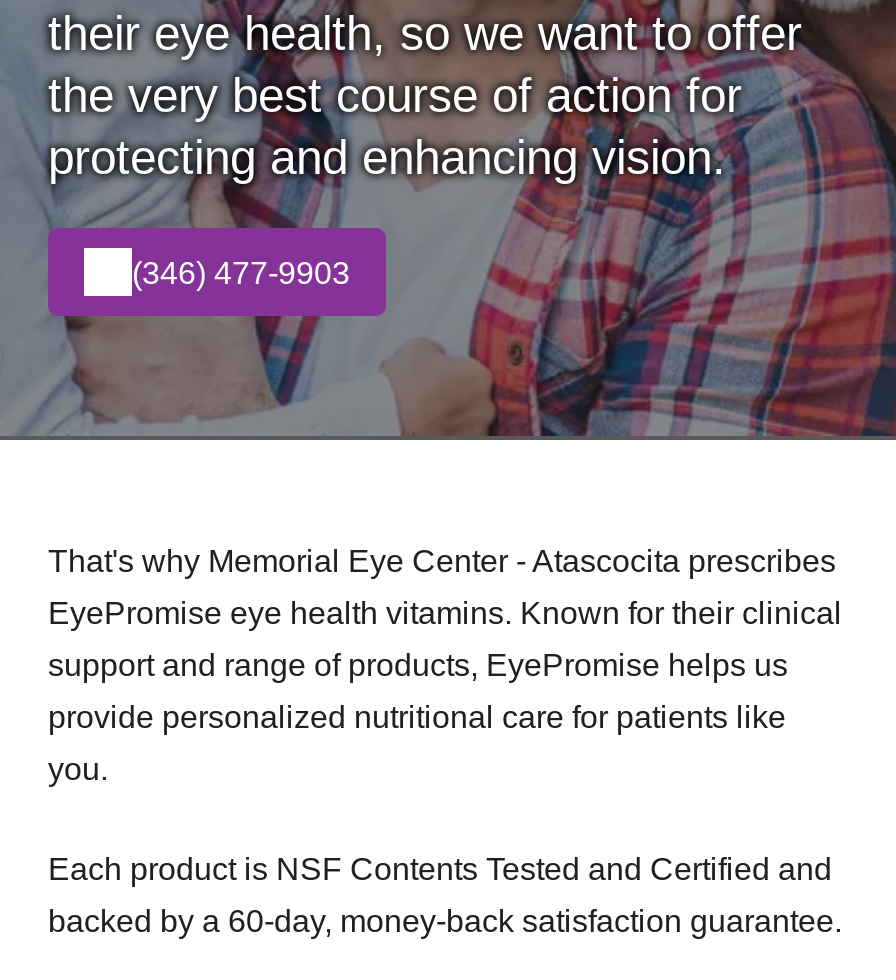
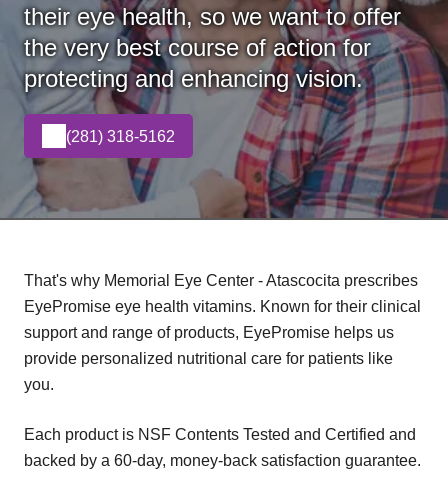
[132,255,350,289] (346) 477-9903 -> [66,127,175,144] (281) 318-5162

